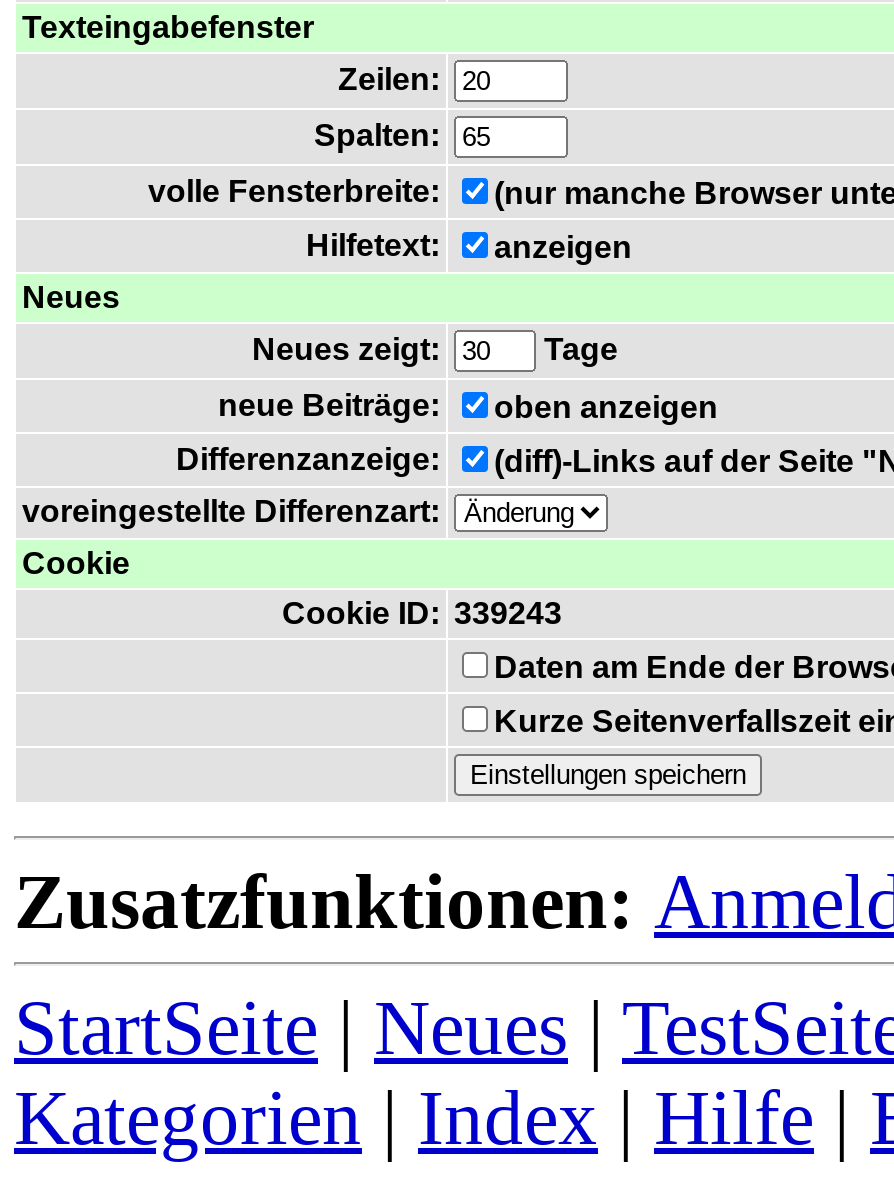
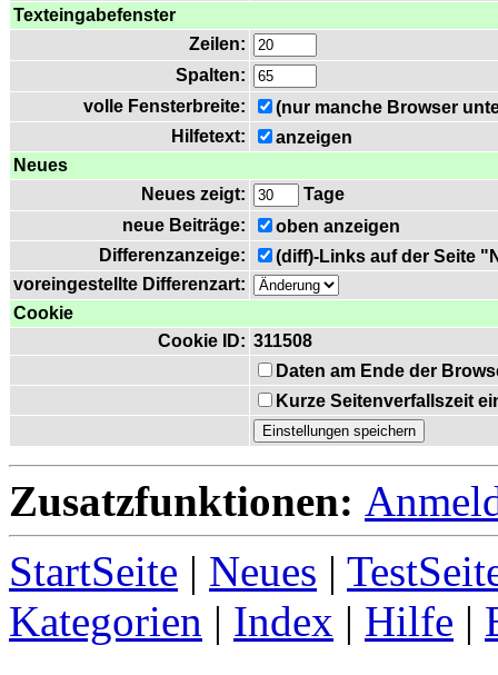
[282,596,562,630] Cookie ID: 339243 -> [158,331,312,350] Cookie ID: 311508

